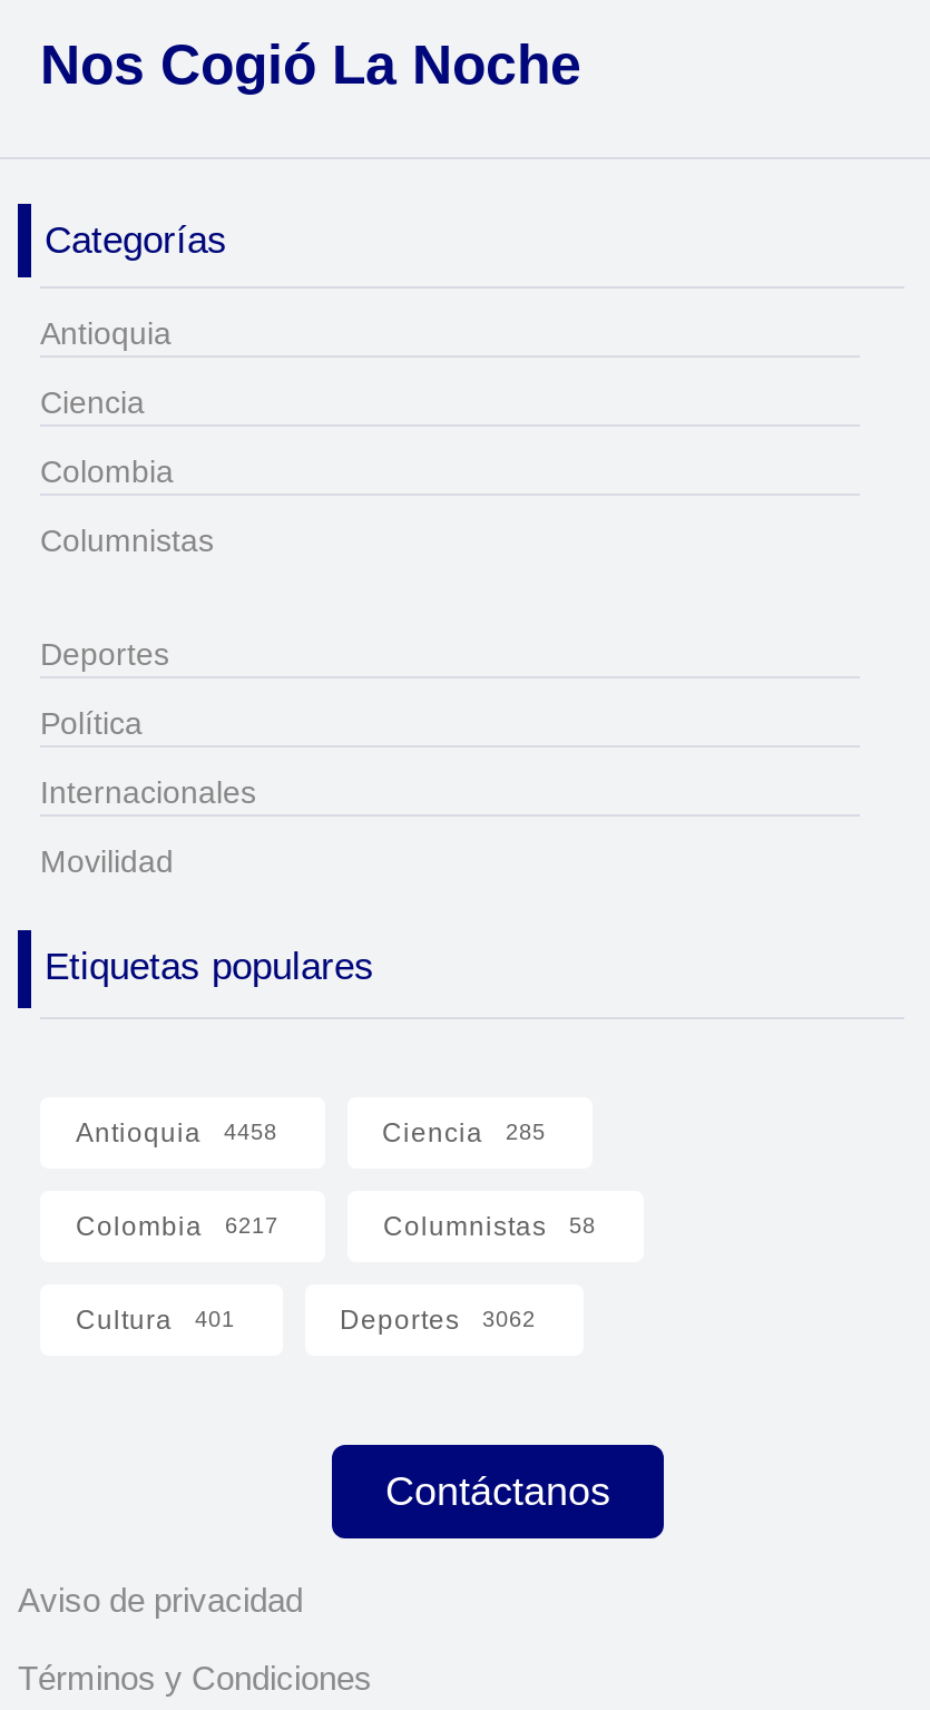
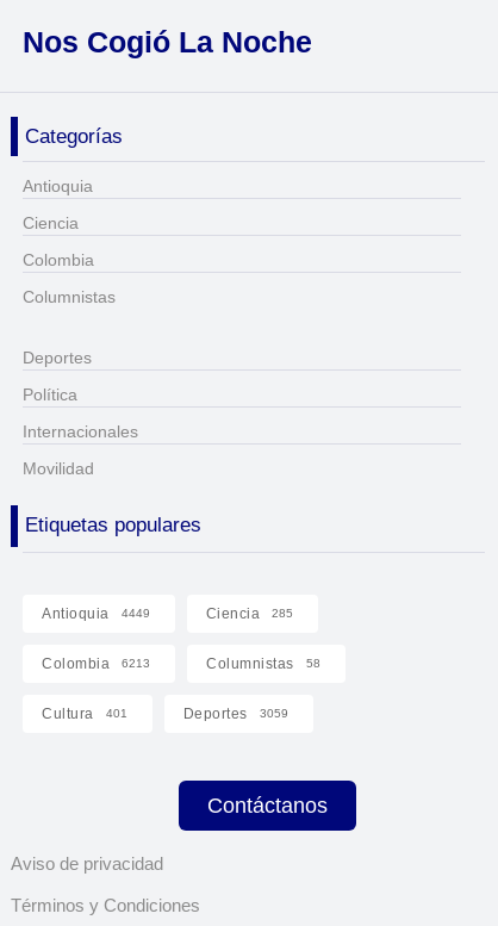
[76,1118,277,1149] Antioquia 4458 -> [42,606,150,622] Antioquia 4449
[76,1212,278,1243] Colombia 6217 -> [42,656,150,673] Colombia 6213
[340,1305,536,1336] Deportes 3062 -> [183,706,288,723] Deportes 3059

